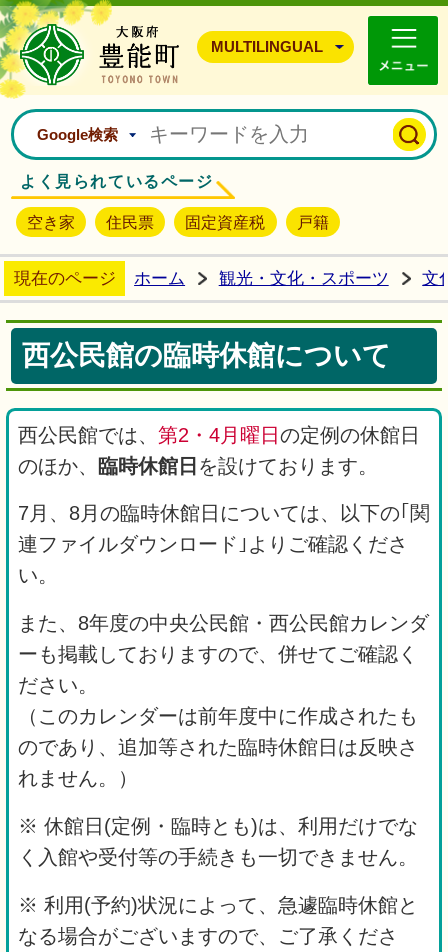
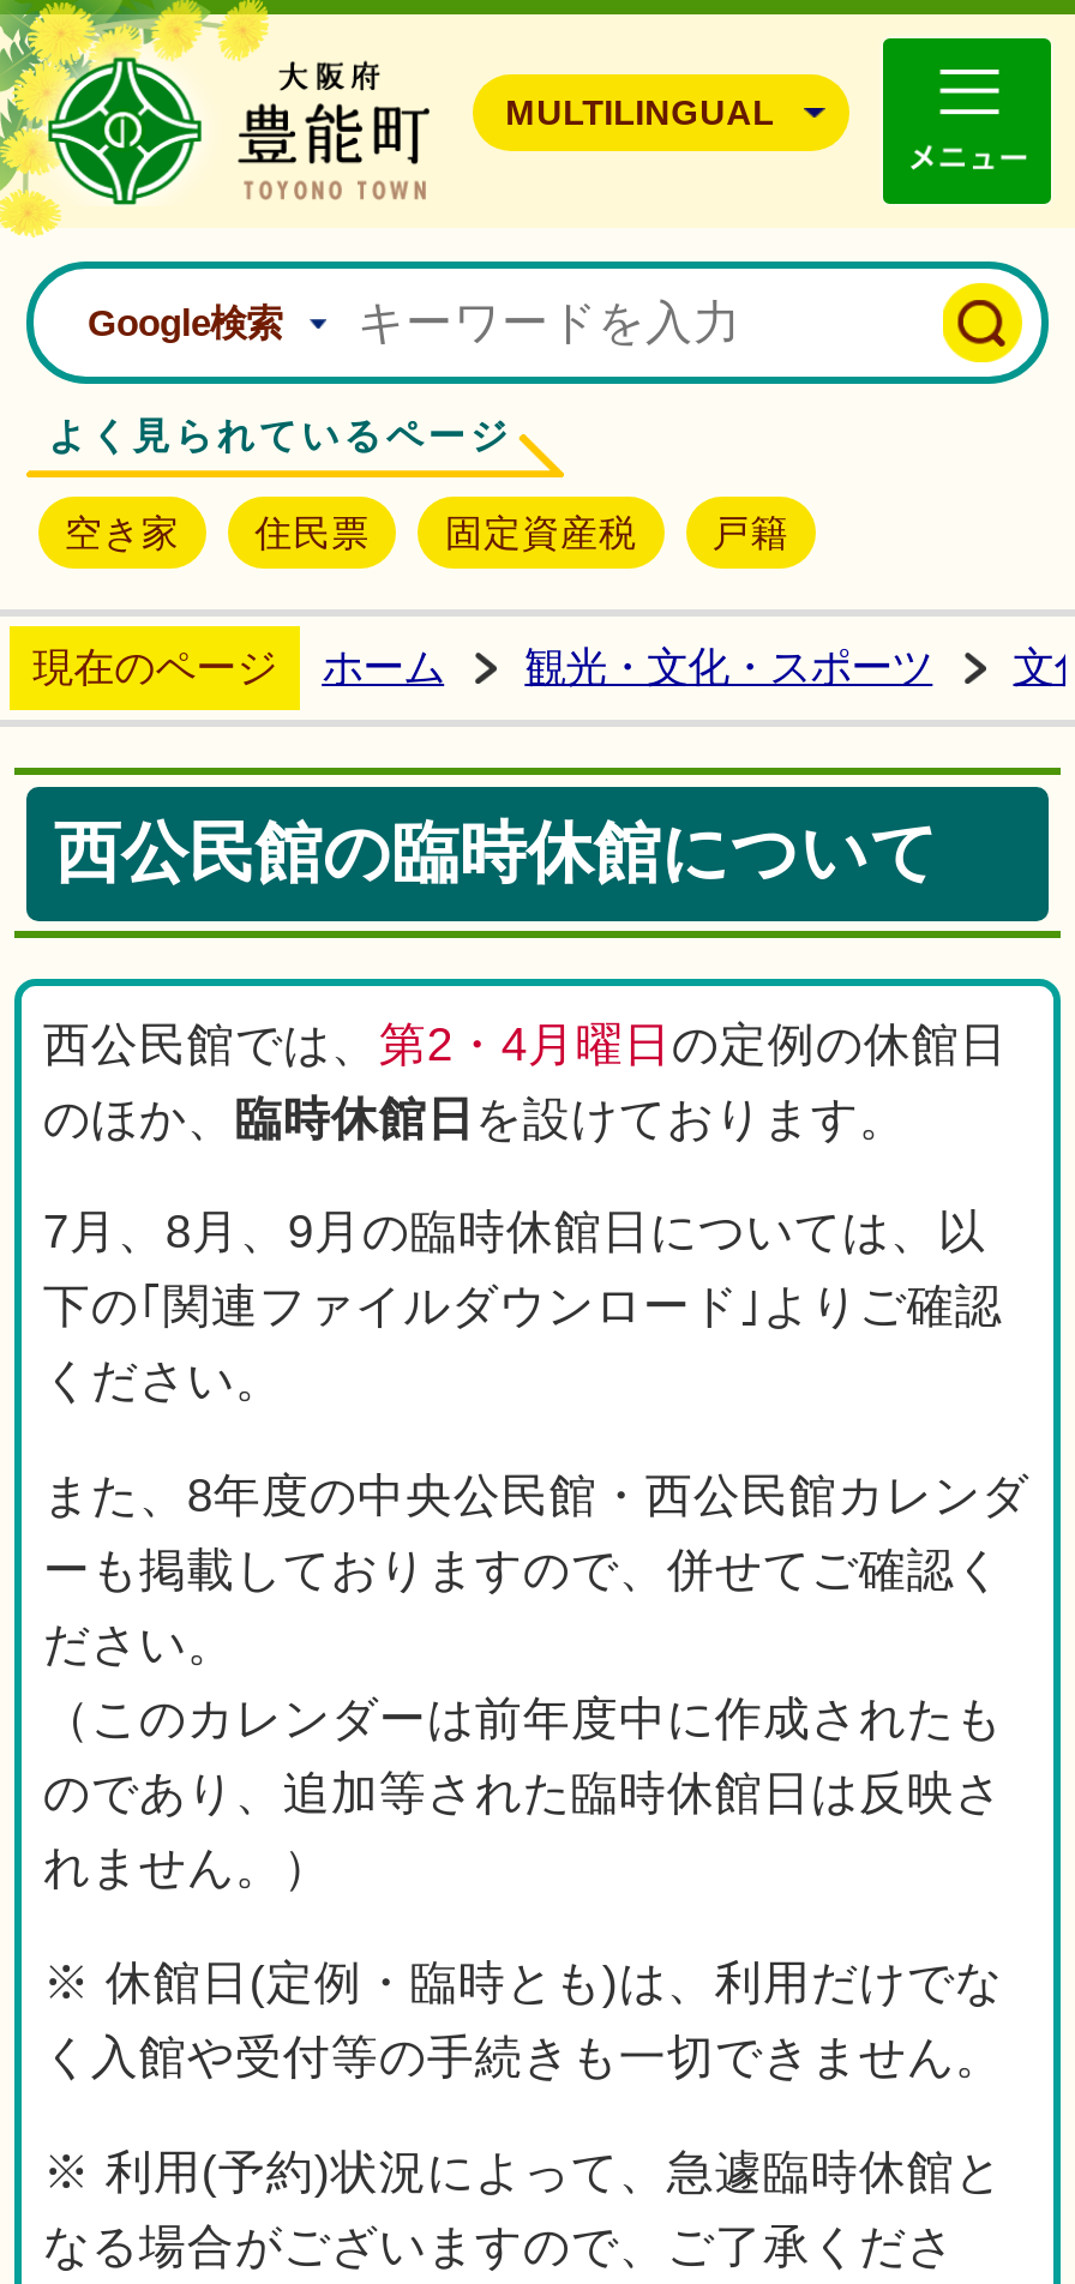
[18,502,430,586] 7月、8月の臨時休館日については、以下の｢関 | 連ファイルダウンロード｣よりご確認くださ | い。 -> [43,1205,1003,1407] 7月、8月、9月の臨時休館日については、以 | 下の｢関連ファイルダウンロード｣よりご確認 | ください。

